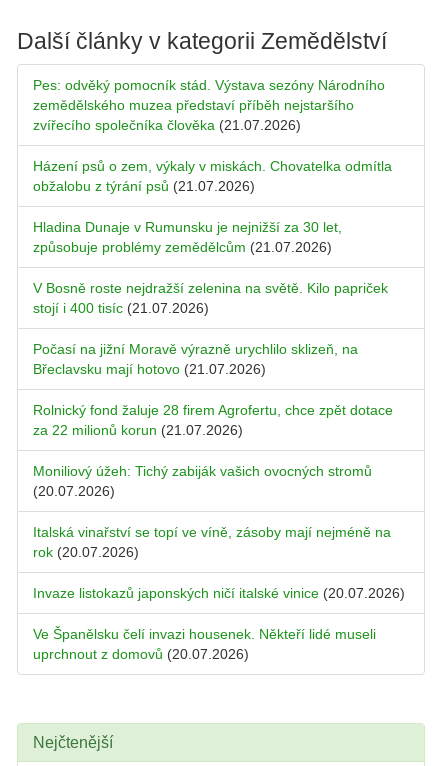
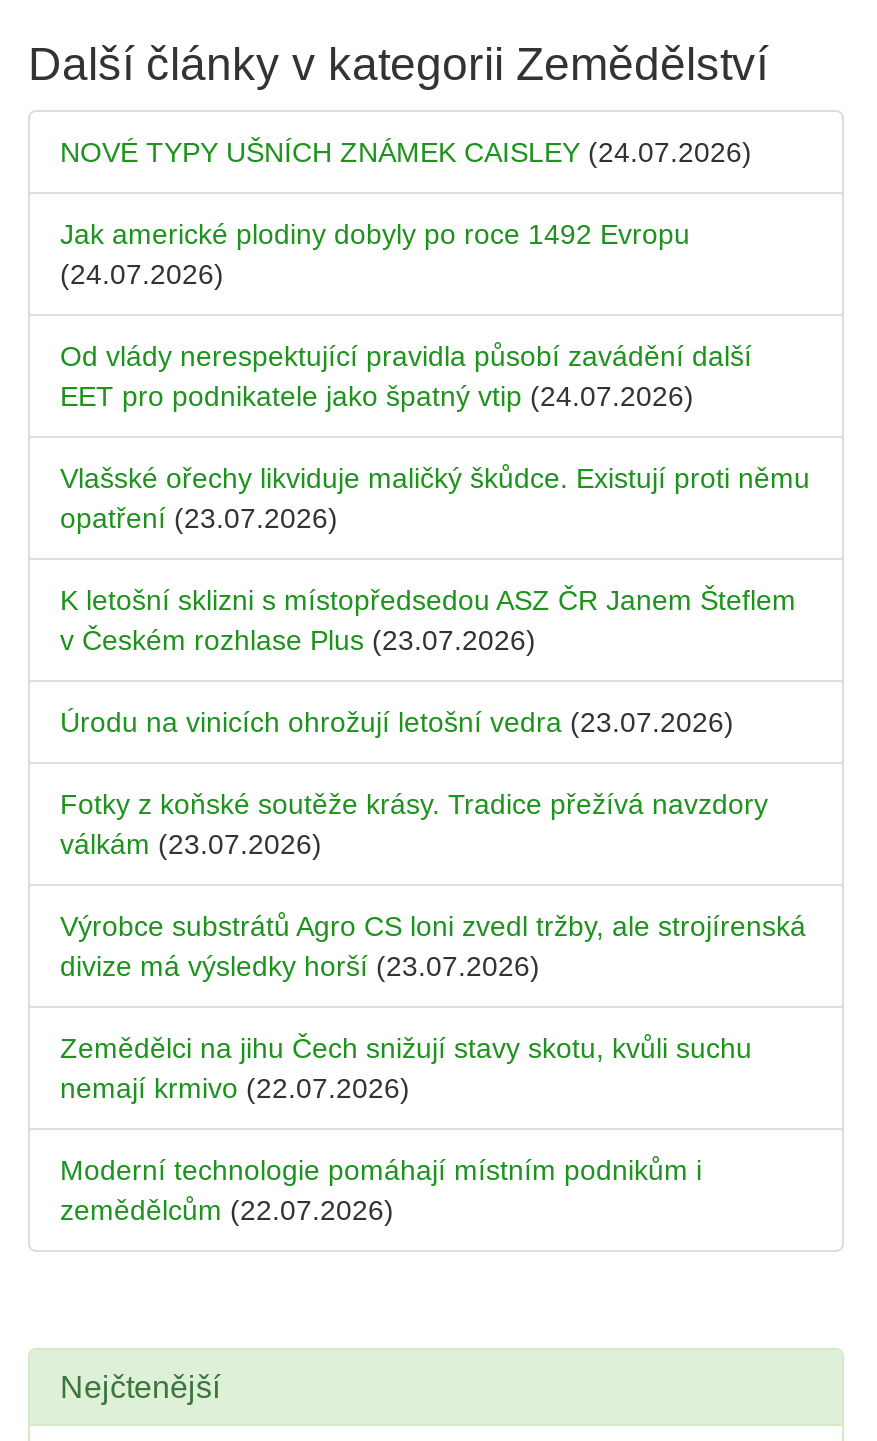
[33,77,385,133] Pes: odvěký pomocník stád. Výstava sezóny Národního | zemědělského muzea představí příběh nejstaršího | zvířecího společníka člověka (21.07.2026) -> [60,137,752,169] NOVÉ TYPY UŠNÍCH ZNÁMEK CAISLEY (24.07.2026)
[33,158,392,194] Házení psů o zem, výkaly v miskách. Chovatelka odmítla | obžalobu z týrání psů (21.07.2026) -> [60,219,690,291] Jak americké plodiny dobyly po roce 1492 Evropu | (24.07.2026)
[33,219,342,255] Hladina Dunaje v Rumunsku je nejnižší za 30 let, | způsobuje problémy zemědělcům (21.07.2026) -> [60,341,752,413] Od vlády nerespektující pravidla působí zavádění další | EET pro podnikatele jako špatný vtip (24.07.2026)
[33,280,388,316] V Bosně roste nejdražší zelenina na světě. Kilo papriček | stojí i 400 tisíc (21.07.2026) -> [60,463,810,535] Vlašské ořechy likviduje maličký škůdce. Existují proti němu | opatření (23.07.2026)
[33,341,358,377] Počasí na jižní Moravě výrazně urychlilo sklizeň, na | Břeclavsku mají hotovo (21.07.2026) -> [60,585,796,657] K letošní sklizni s místopředsedou ASZ ČR Janem Šteflem | v Českém rozhlase Plus (23.07.2026)
[33,402,393,438] Rolnický fond žaluje 28 firem Agrofertu, chce zpět dotace | za 22 milionů korun (21.07.2026) -> [60,707,734,739] Úrodu na vinicích ohrožují letošní vedra (23.07.2026)
[33,463,372,499] Moniliový úžeh: Tichý zabiják vašich ovocných stromů | (20.07.2026) -> [60,789,768,861] Fotky z koňské soutěže krásy. Tradice přežívá navzdory | válkám (23.07.2026)
[33,524,391,560] Italská vinařství se topí ve víně, zásoby mají nejméně na | rok (20.07.2026) -> [60,911,806,983] Výrobce substrátů Agro CS loni zvedl tržby, ale strojírenská | divize má výsledky horší (23.07.2026)
[33,585,405,601] Invaze listokazů japonských ničí italské vinice (20.07.2026) -> [60,1033,752,1105] Zemědělci na jihu Čech snižují stavy skotu, kvůli suchu | nemají krmivo (22.07.2026)
[33,626,376,662] Ve Španělsku čelí invazi housenek. Někteří lidé museli | uprchnout z domovů (20.07.2026) -> [60,1155,702,1227] Moderní technologie pomáhají místním podnikům i | zemědělcům (22.07.2026)

